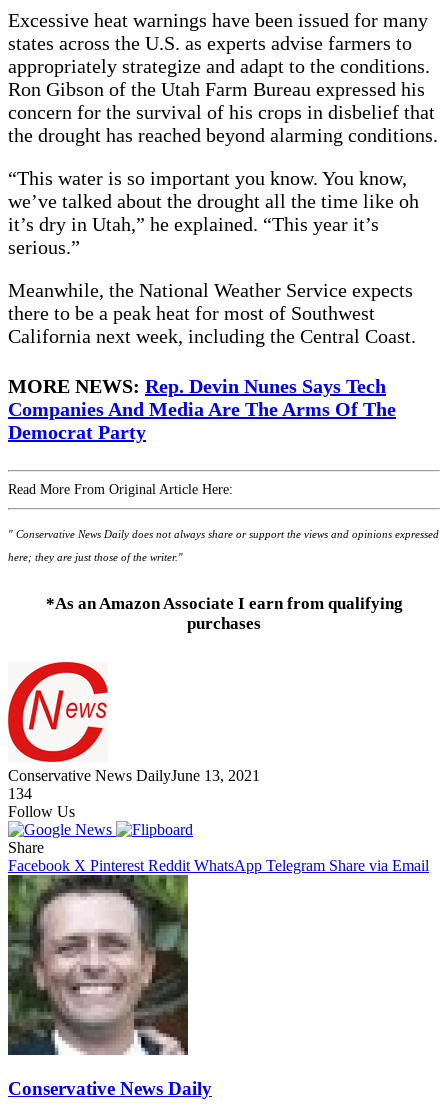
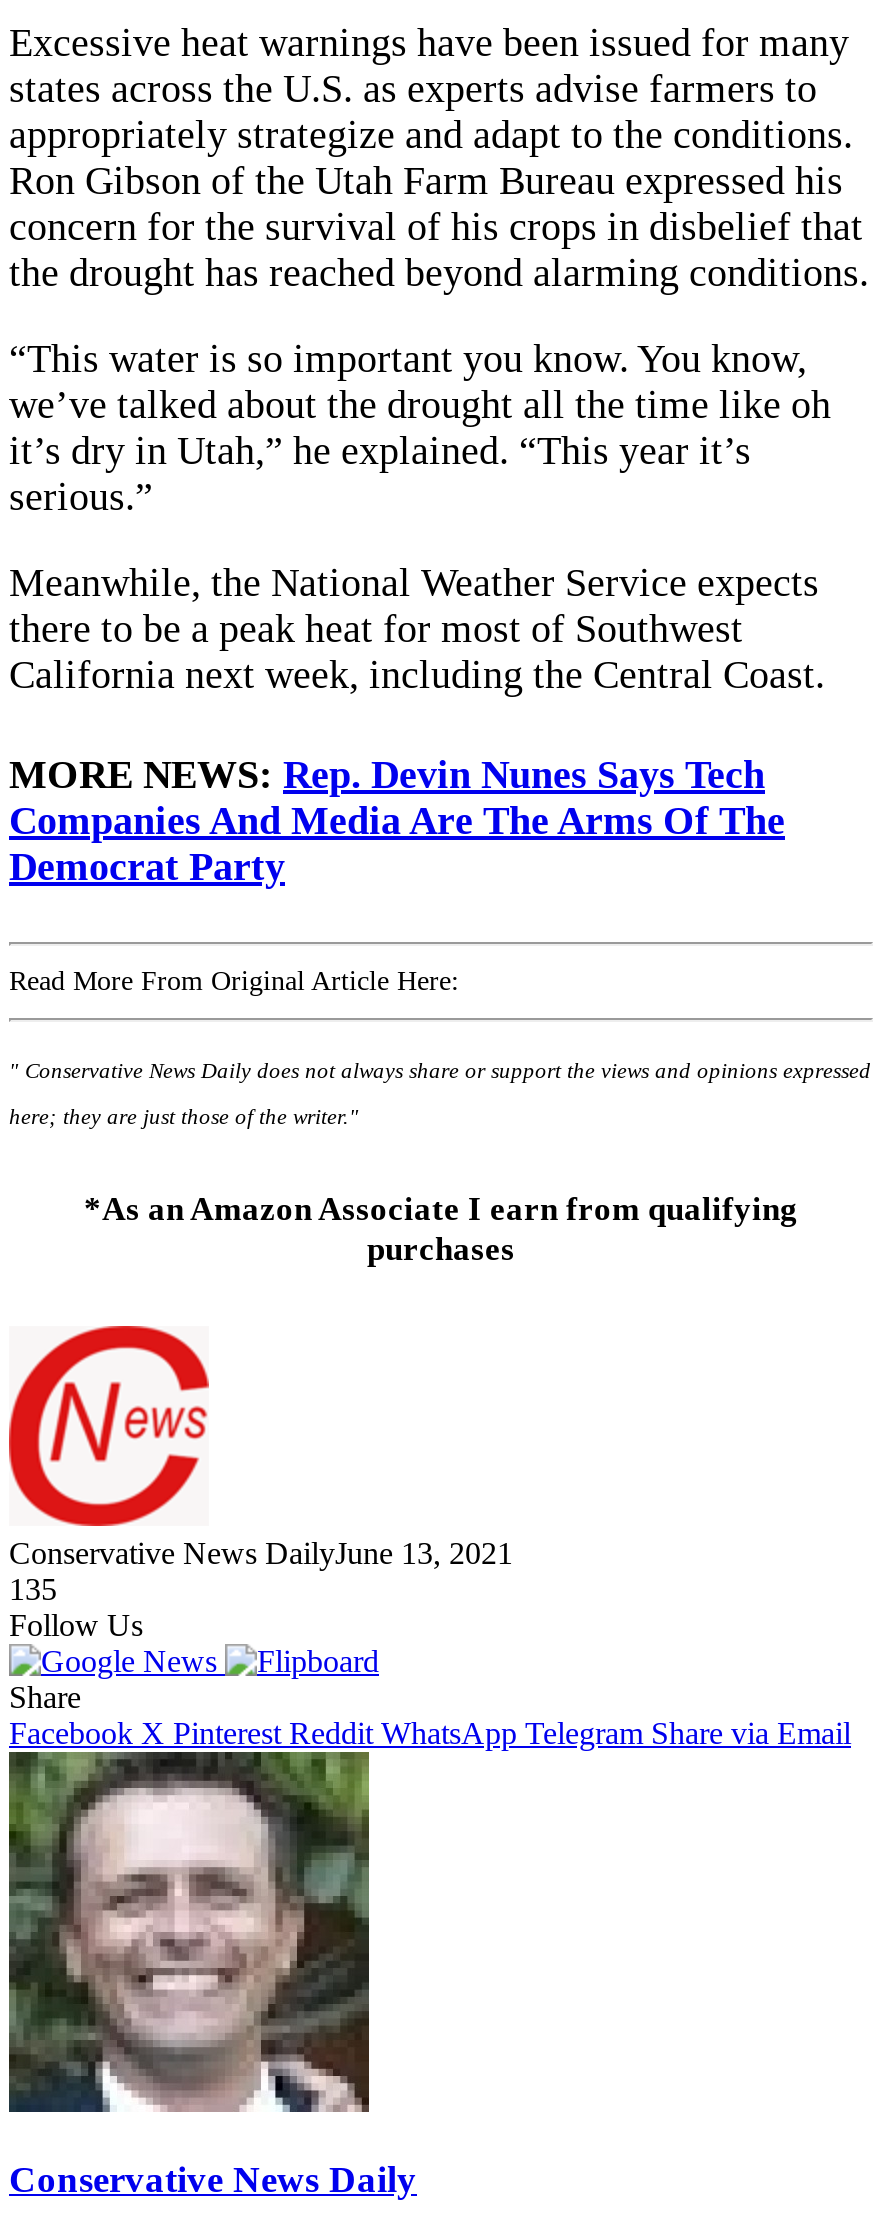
[8,785,32,802] 134 -> [9,1572,57,1606] 135

